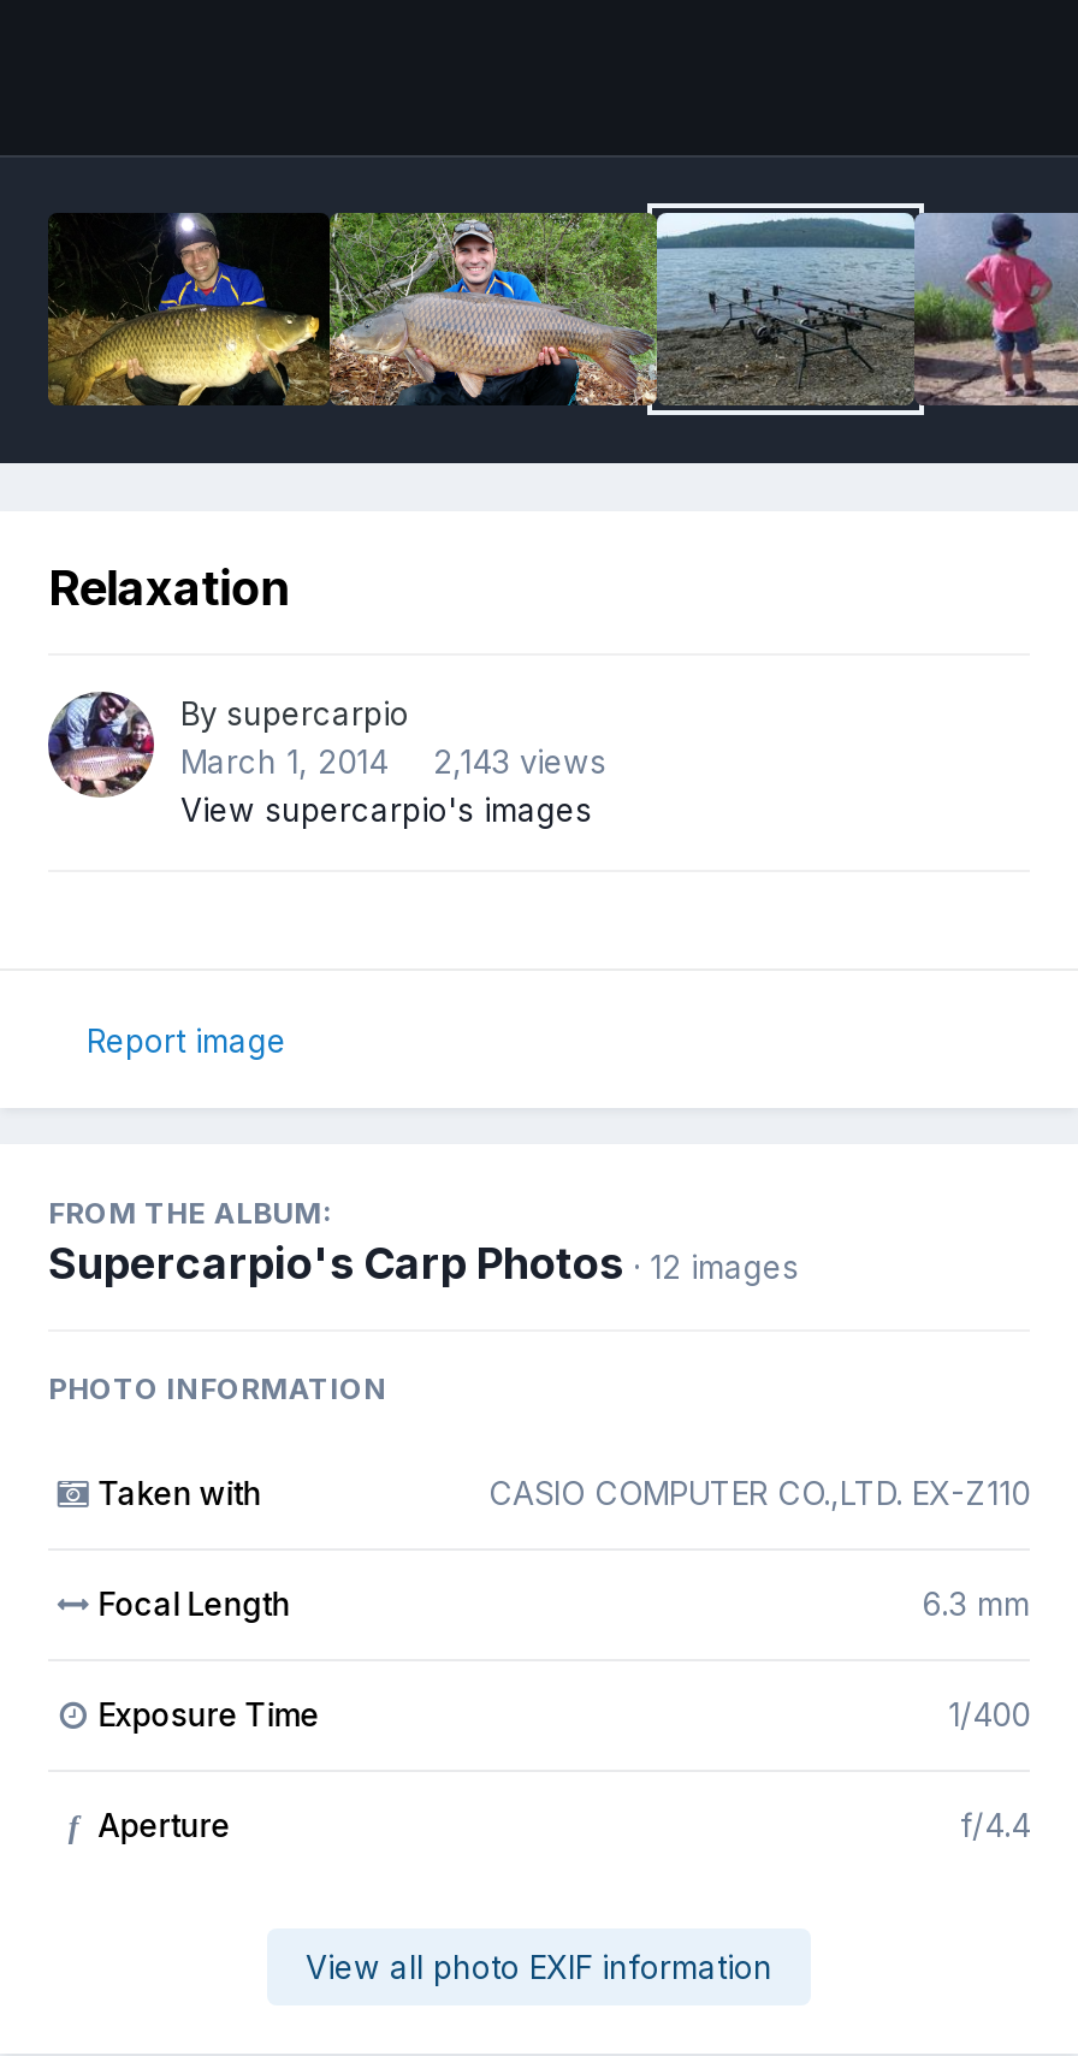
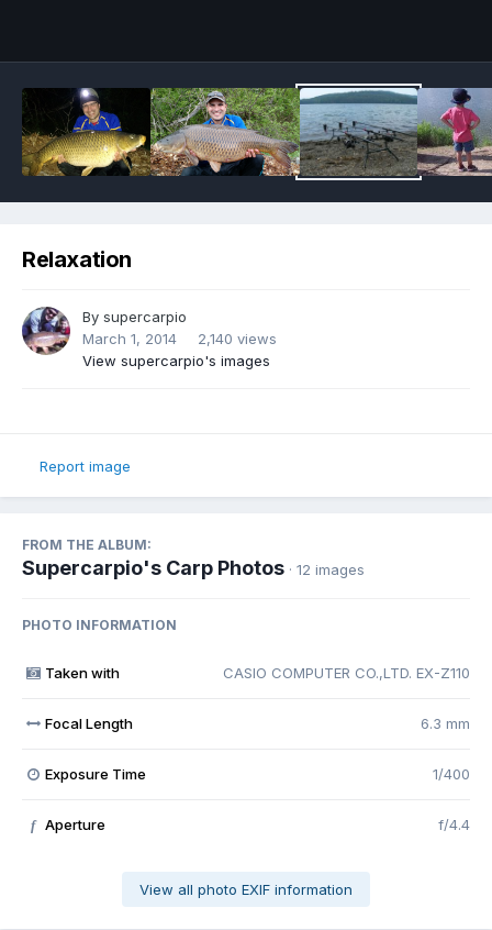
[180,743,606,781] March 1, 2014 2,143 views -> [82,330,277,347] March 1, 2014 2,140 views

